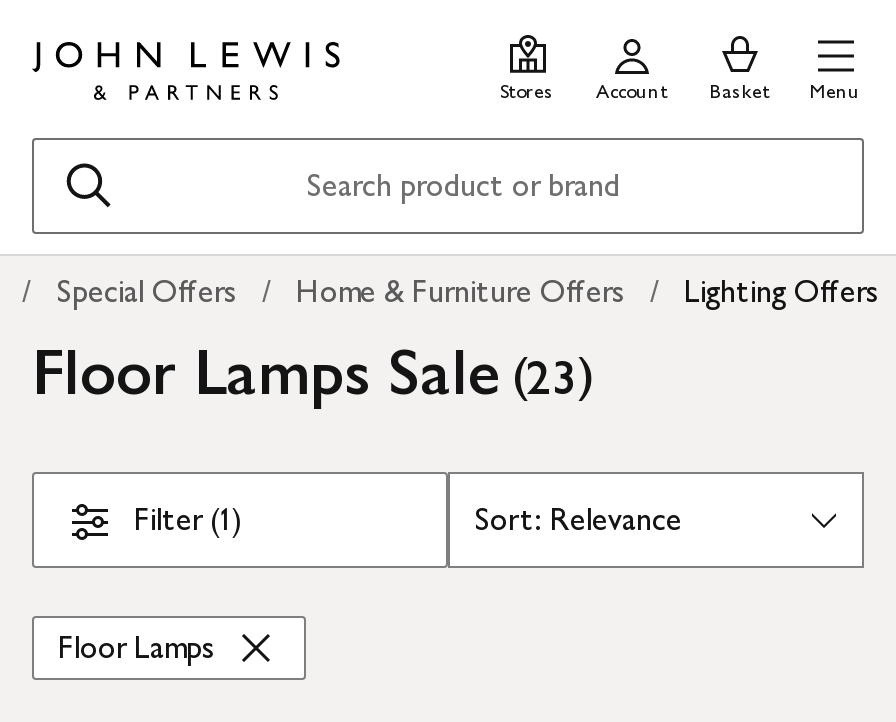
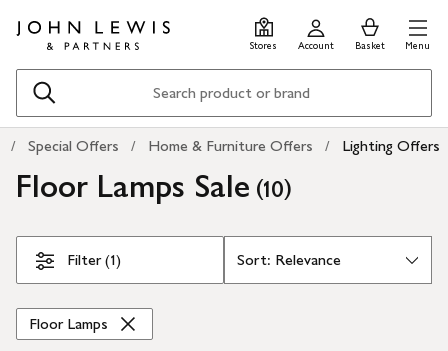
[32,334,594,410] Floor Lamps Sale (23) -> [16,167,292,205] Floor Lamps Sale (10)

